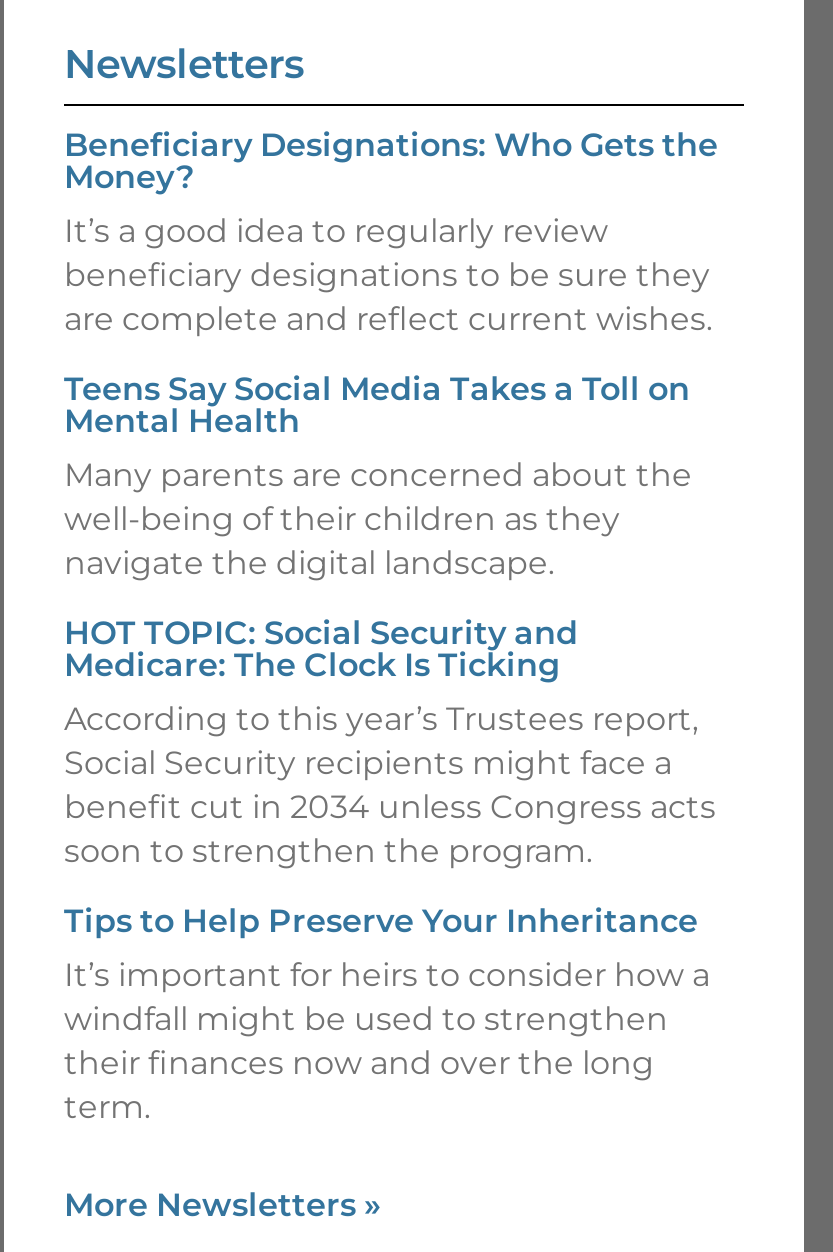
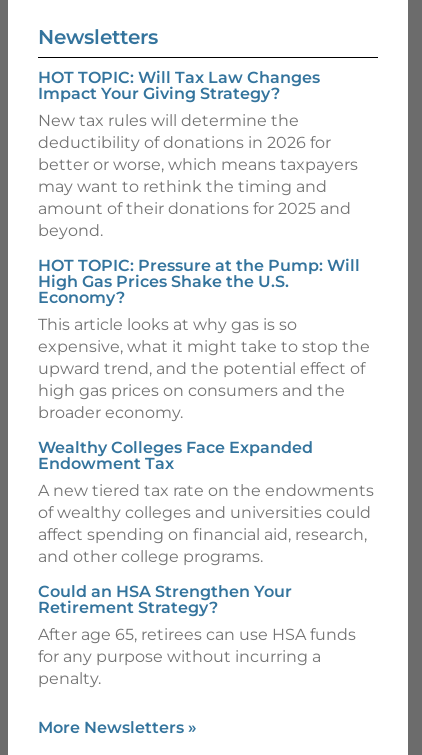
[64,125,718,337] Beneficiary Designations: Who Gets the | Money? | It’s a good idea to regularly review | beneficiary designations to be sure they | are complete and reflect current wishes. -> [38,68,358,240] HOT TOPIC: Will Tax Law Changes | Impact Your Giving Strategy? | New tax rules will determine the | deductibility of donations in 2026 for | better or worse, which means taxpayers | may want to rethink the timing and | amount of their donations for 2025 and | beyond.
[64,369,692,581] Teens Say Social Media Takes a Toll on | Mental Health | Many parents are concerned about the | well-being of their children as they | navigate the digital landscape. -> [38,256,370,422] HOT TOPIC: Pressure at the Pump: Will | High Gas Prices Shake the U.S. | Economy? | This article looks at why gas is so | expensive, what it might take to stop the | upward trend, and the potential effect of | high gas prices on consumers and the | broader economy.
[64,613,716,869] HOT TOPIC: Social Security and | Medicare: The Clock Is Ticking | According to this year’s Trustees report, | Social Security recipients might face a | benefit cut in 2034 unless Congress acts | soon to strengthen the program. -> [38,438,374,566] Wealthy Colleges Face Expanded | Endowment Tax | A new tiered tax rate on the endowments | of wealthy colleges and universities could | affect spending on financial aid, research, | and other college programs.
[64,901,710,1125] Tips to Help Preserve Your Inheritance | It’s important for heirs to consider how a | windfall might be used to strengthen | their finances now and over the long | term. -> [38,582,356,688] Could an HSA Strengthen Your | Retirement Strategy? | After age 65, retirees can use HSA funds | for any purpose without incurring a | penalty.

